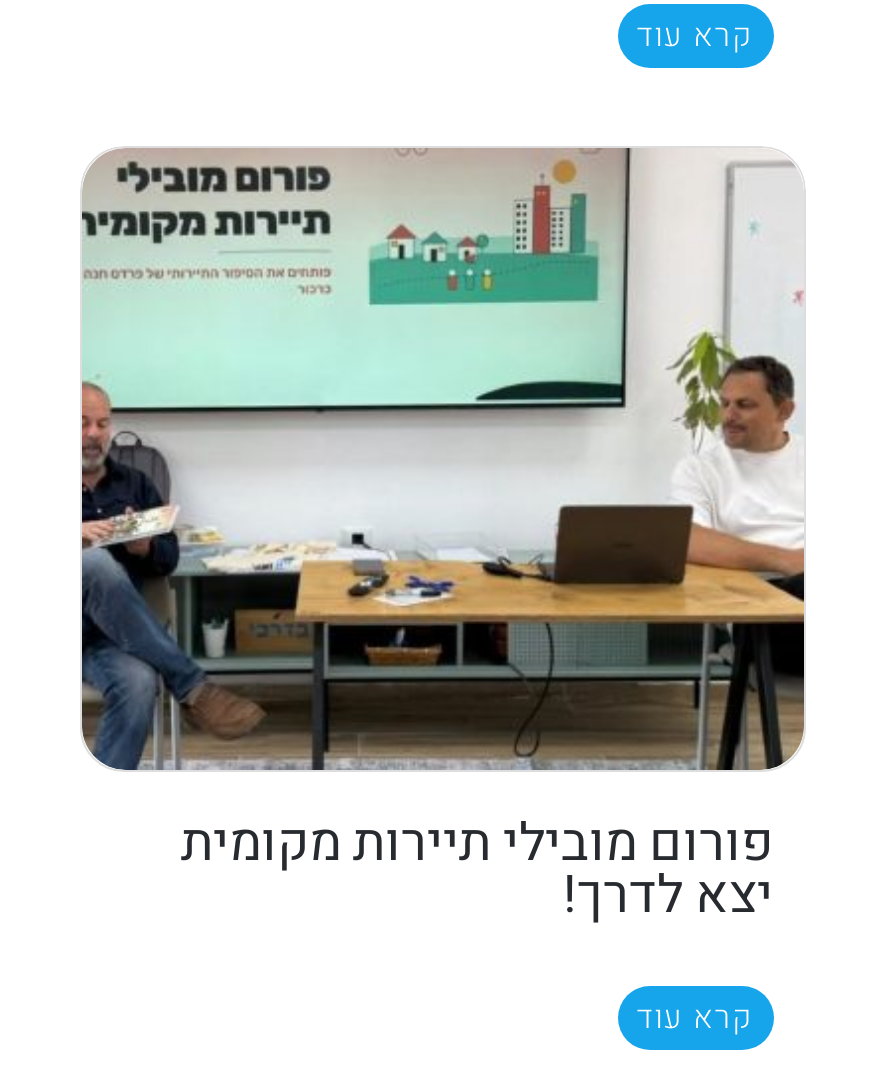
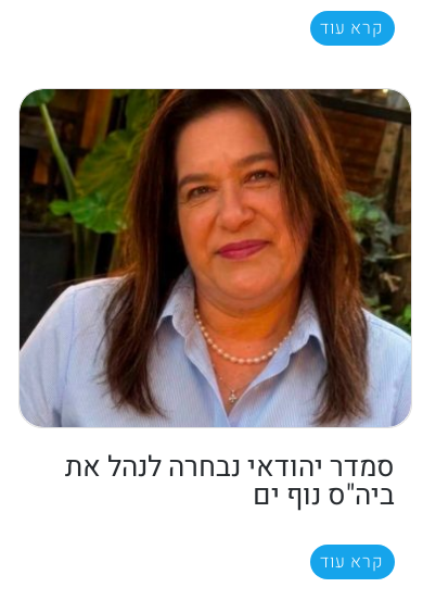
[80,148,806,934] [image] | פורום מובילי תיירות מקומית | יצא לדרך! -> [18,88,412,516] [image] | סמדר יהודאי נבחרה לנהל את | ביה"ס נוף ים

